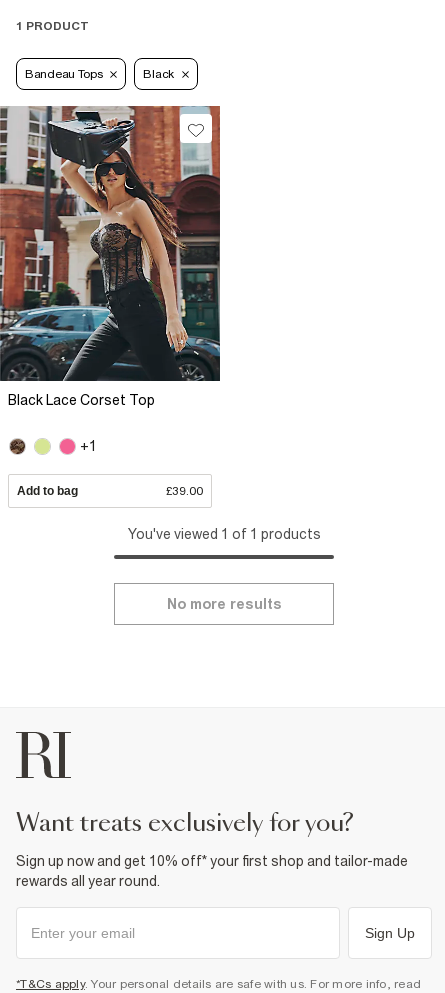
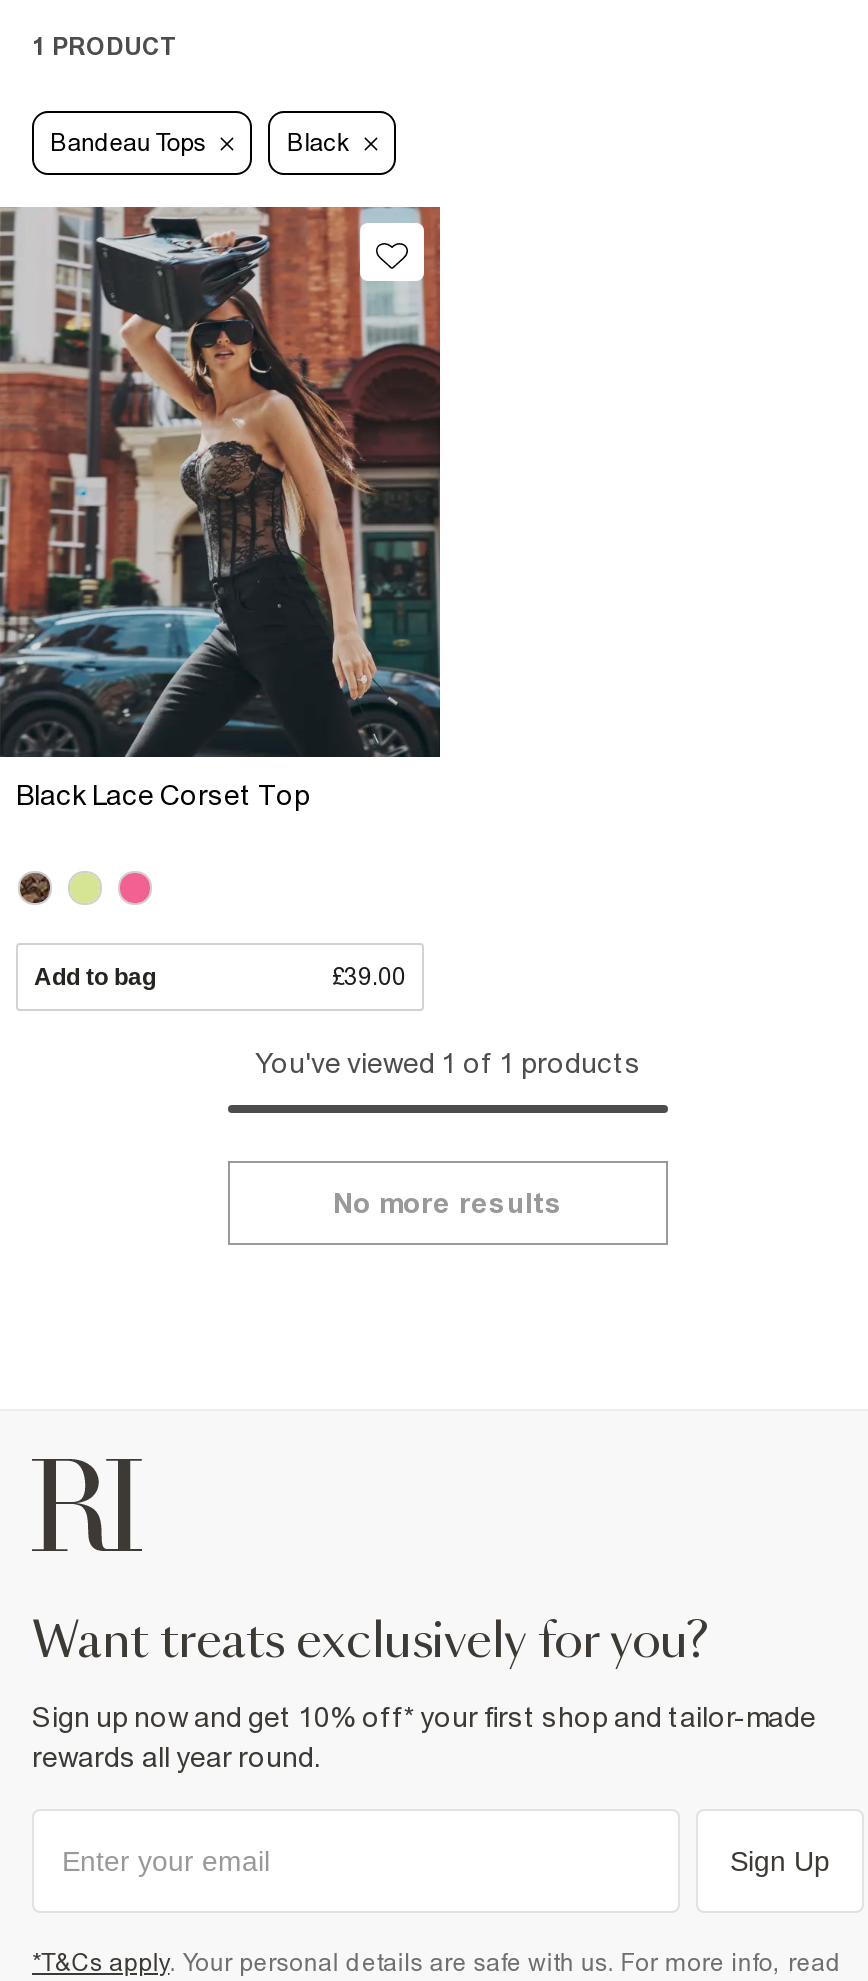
[80,438,97,454] +1 -> none

